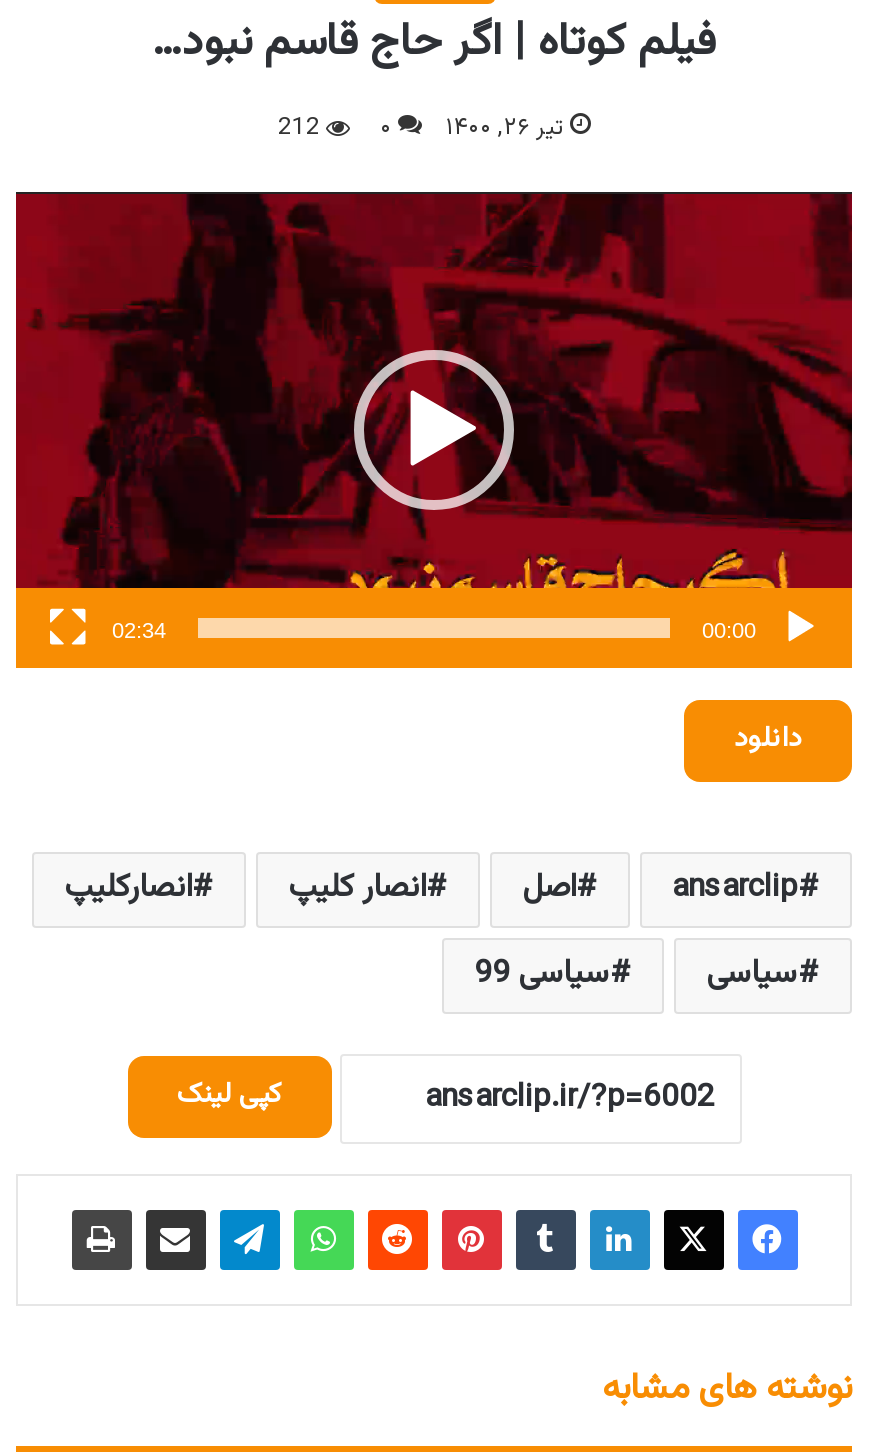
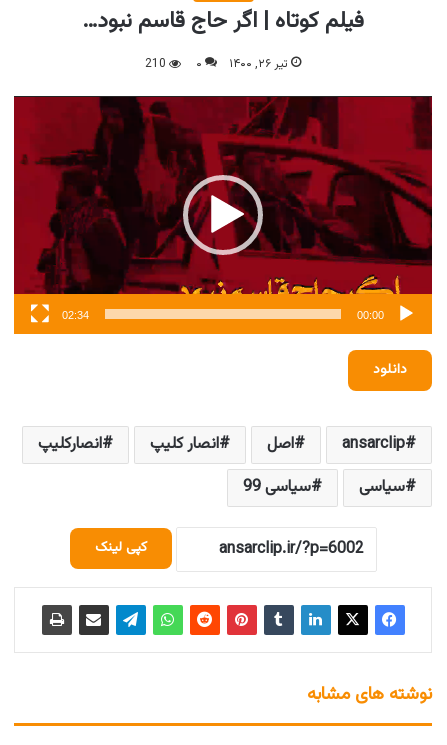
[278,109,320,145] 212 -> [145,55,166,73] 210

